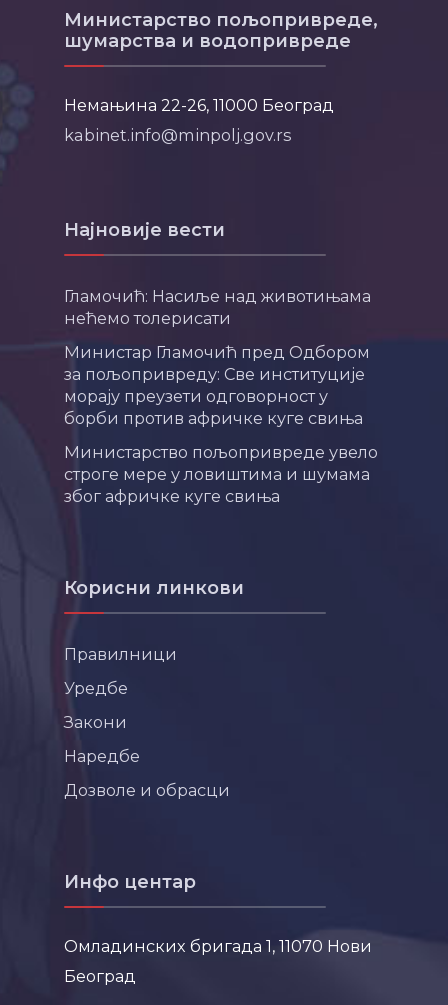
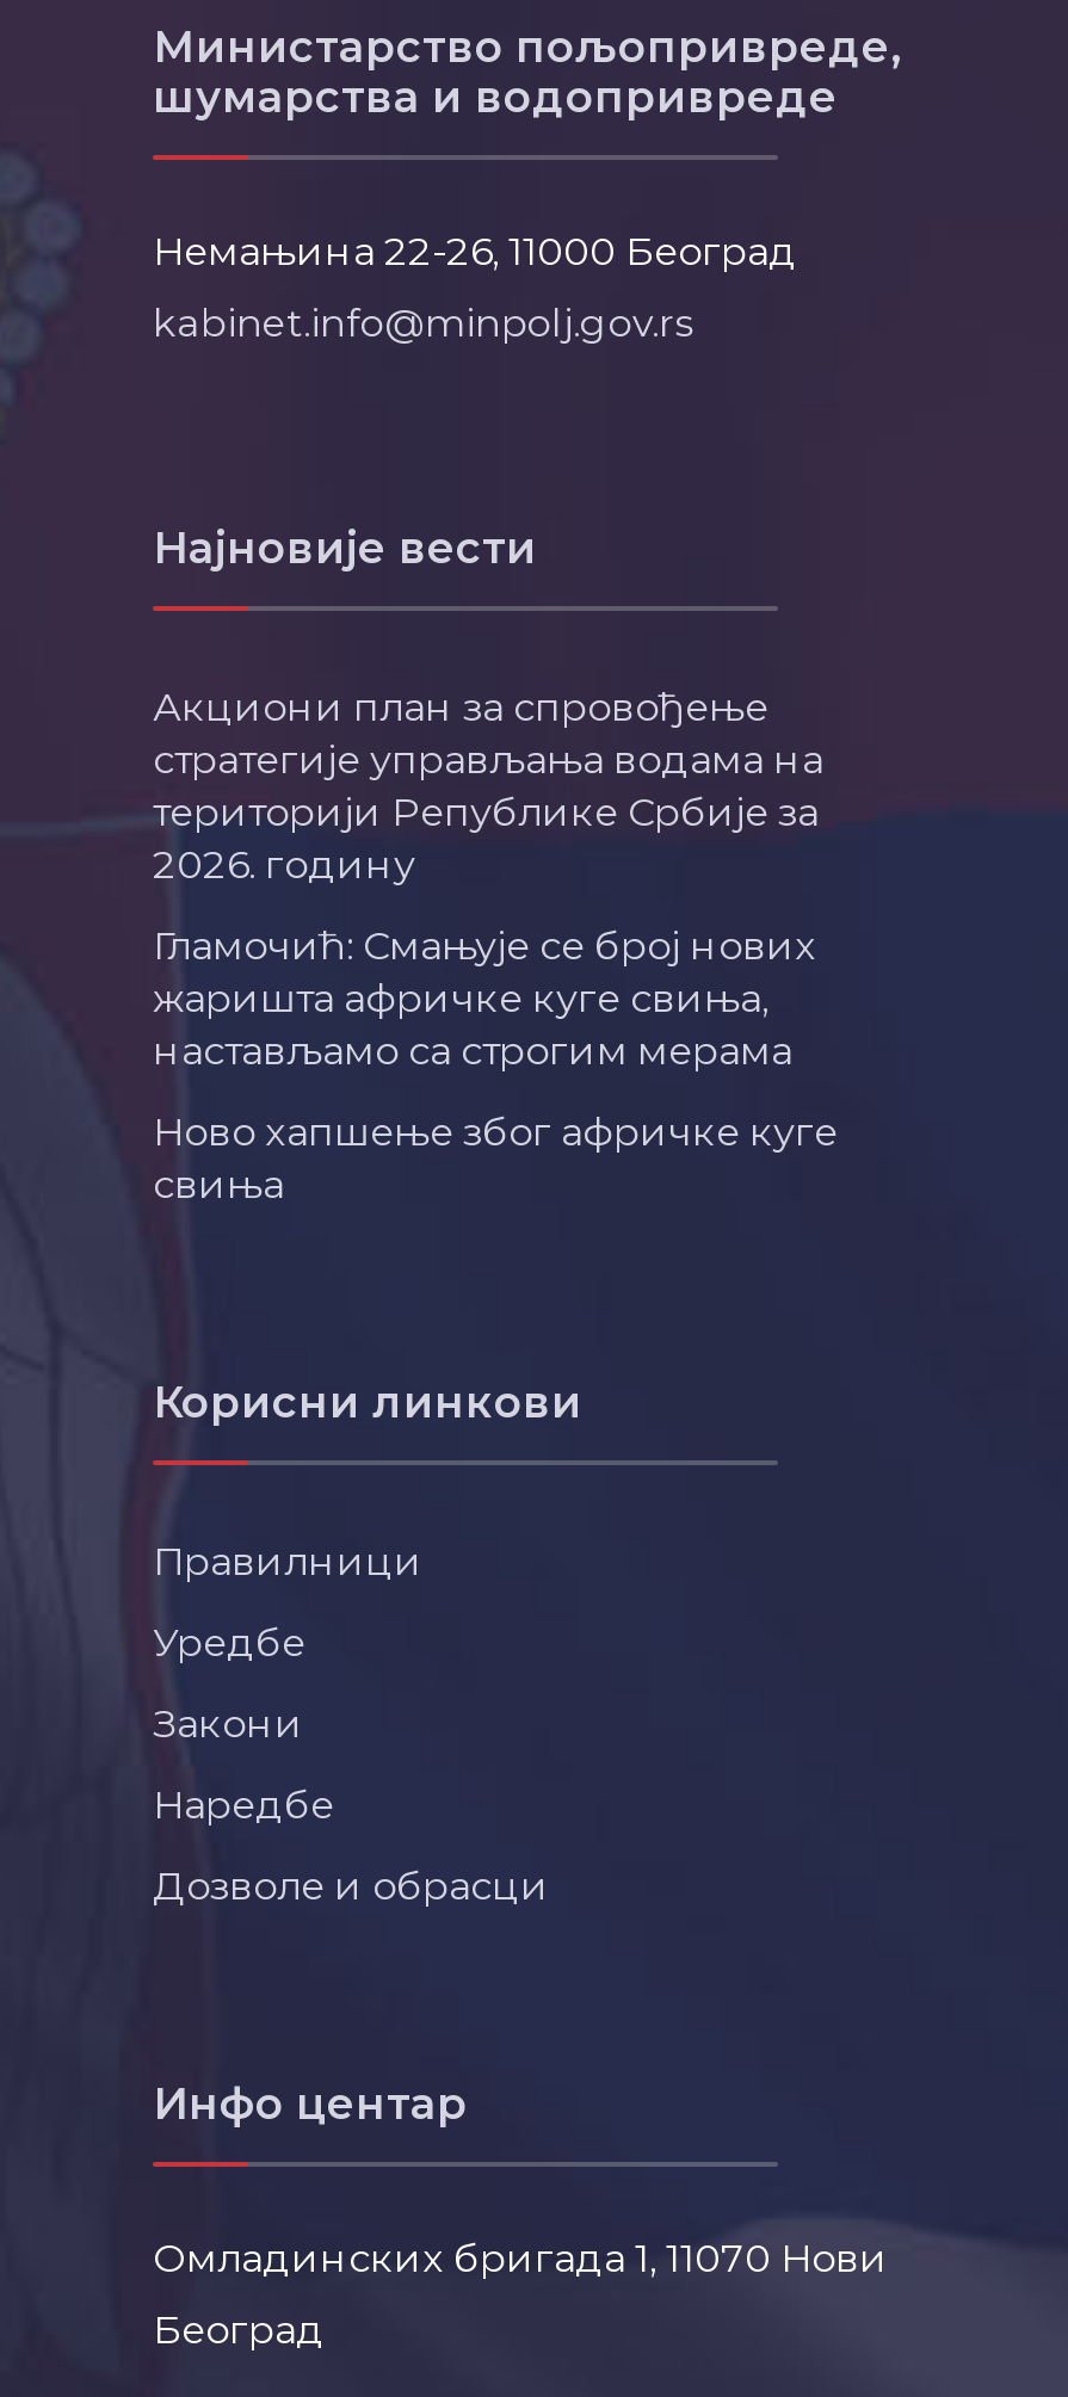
[64,286,371,328] Гламочић: Насиље над животињама | нећемо толерисати -> [153,683,823,888] Акциони план за спровођење | стратегије управљања водама на | територији Републике Србије за | 2026. годину
[64,342,370,428] Министар Гламочић пред Одбором | за пољопривреду: Све институције | морају преузети одговорност у | борби против афричке куге свиња -> [153,922,816,1075] Гламочић: Смањује се број нових | жаришта афричке куге свиња, | настављамо са строгим мерама
[64,442,378,506] Министарство пољопривреде увело | строге мере у ловиштима и шумама | због афричке куге свиња -> [153,1108,838,1208] Ново хапшење због афричке куге | свиња

